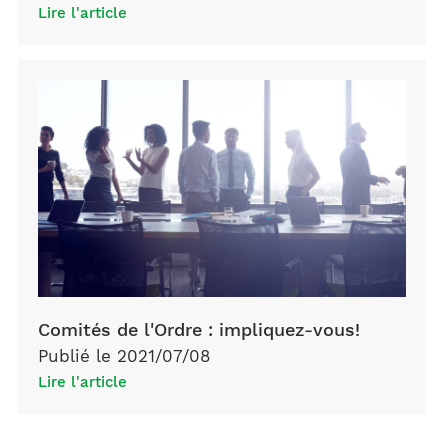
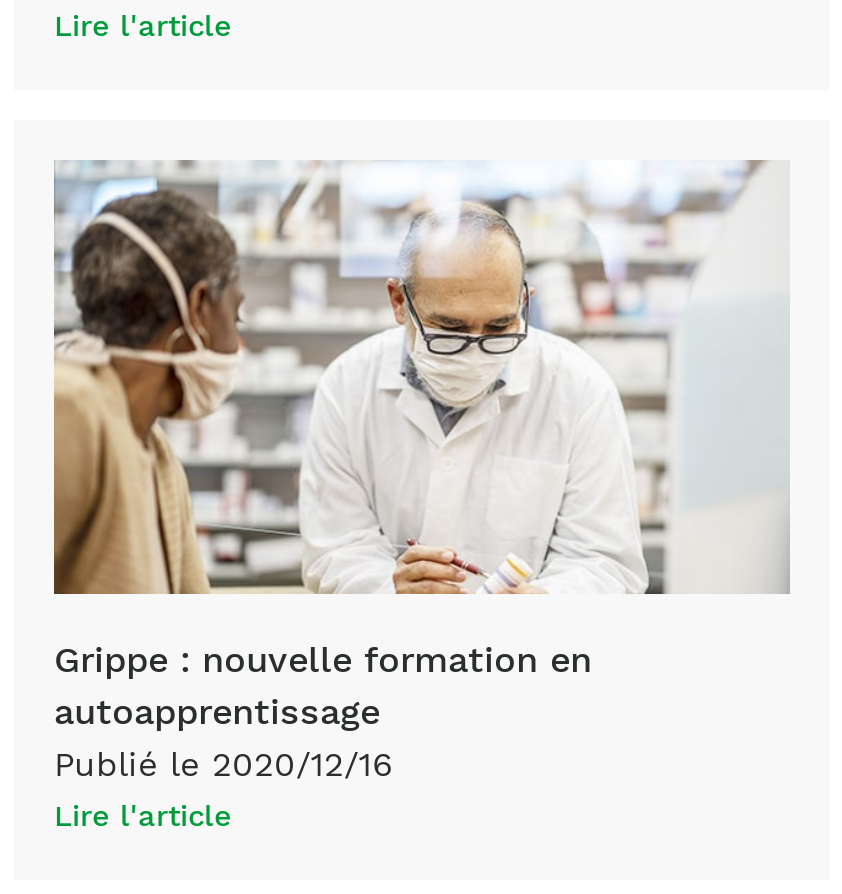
[37,80,406,366] [image] | Comités de l'Ordre : impliquez-vous! | Publié le 2021/07/08 -> [52,158,788,784] [image] | Grippe : nouvelle formation en | autoapprentissage | Publié le 2020/12/16

